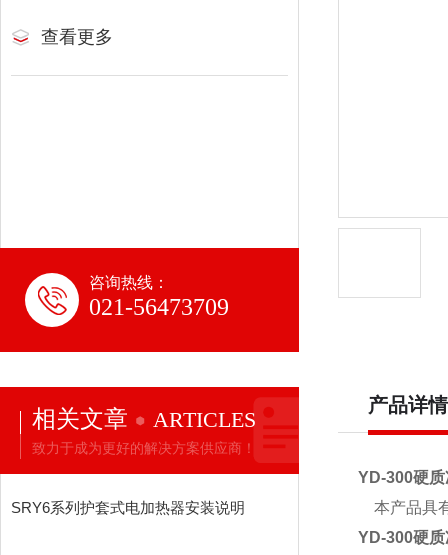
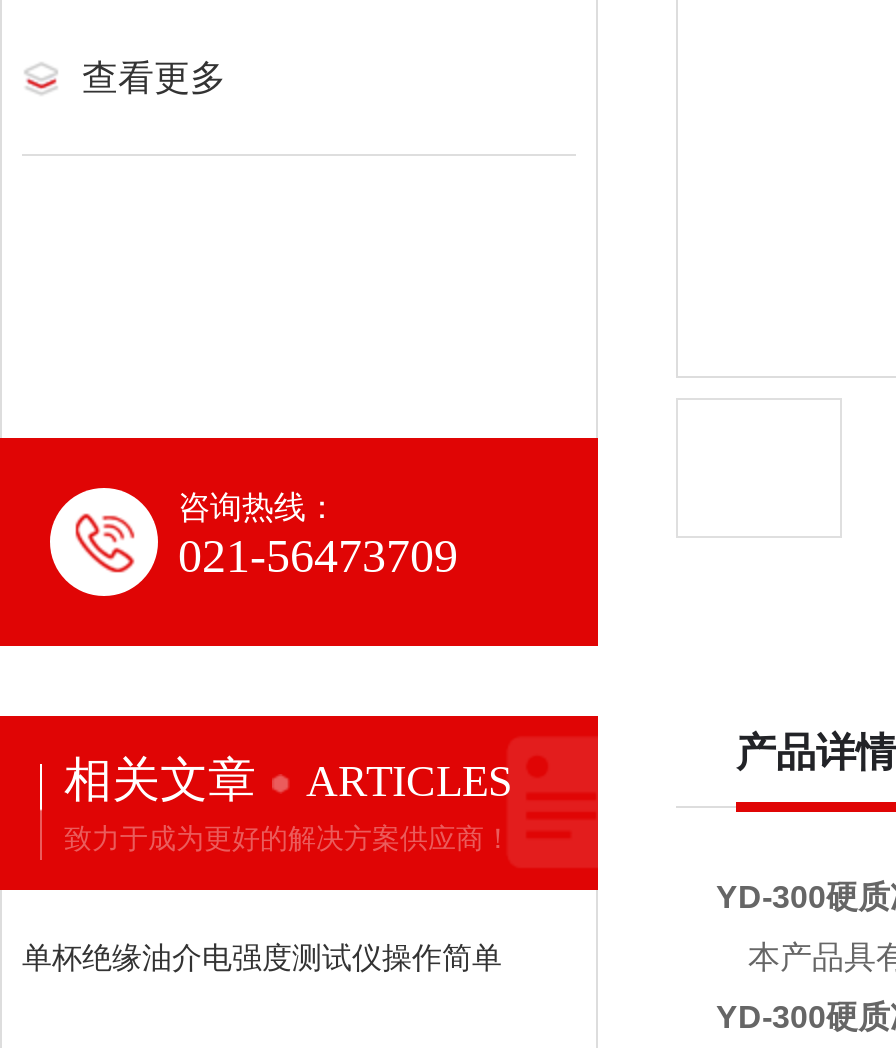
[11,499,245,516] SRY6系列护套式电加热器安装说明 -> [22,940,502,974] 单杯绝缘油介电强度测试仪操作简单

